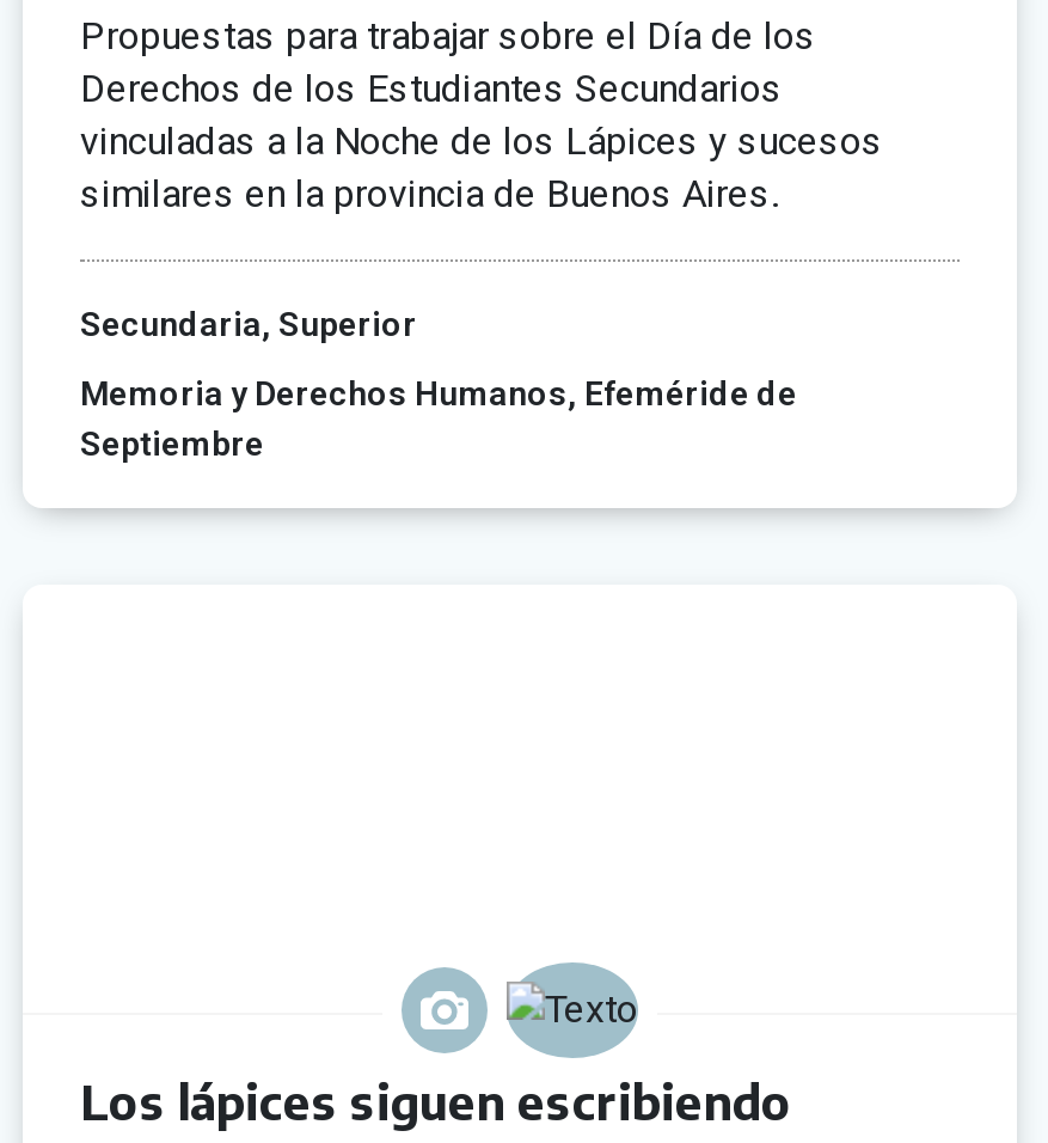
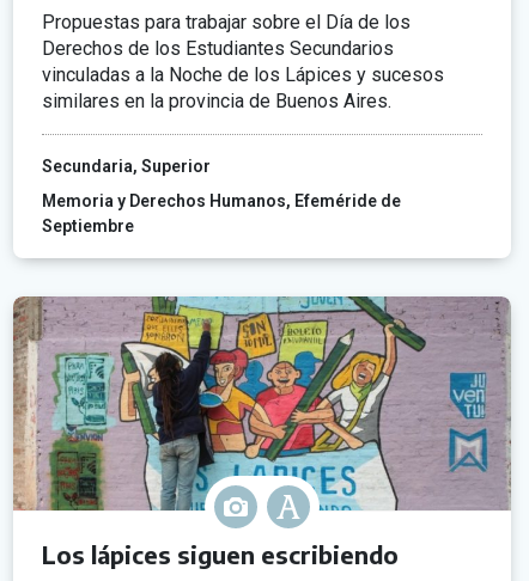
none -> [12,295,512,532] [image]

